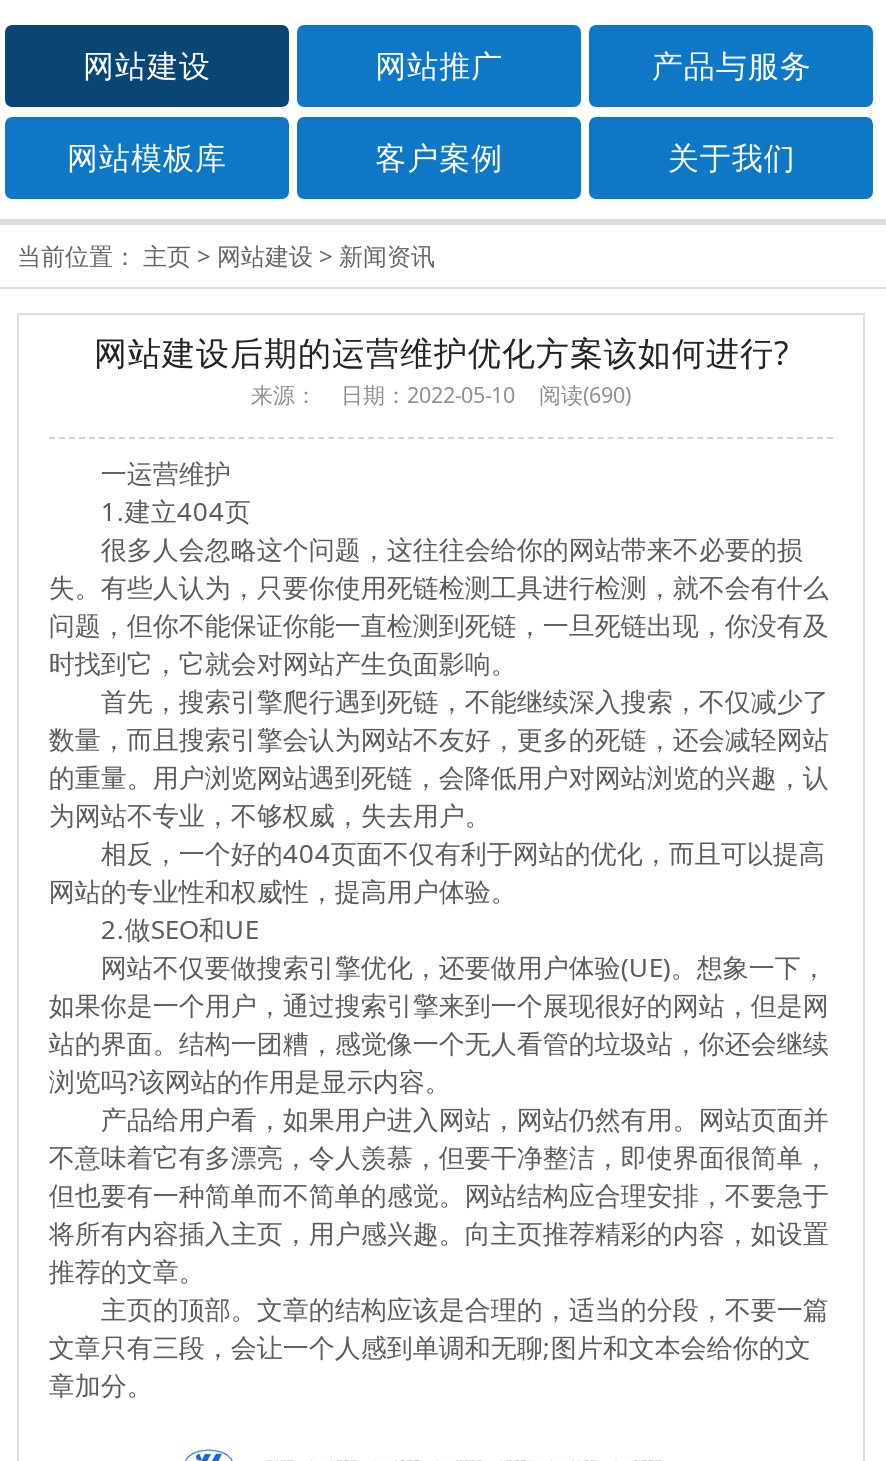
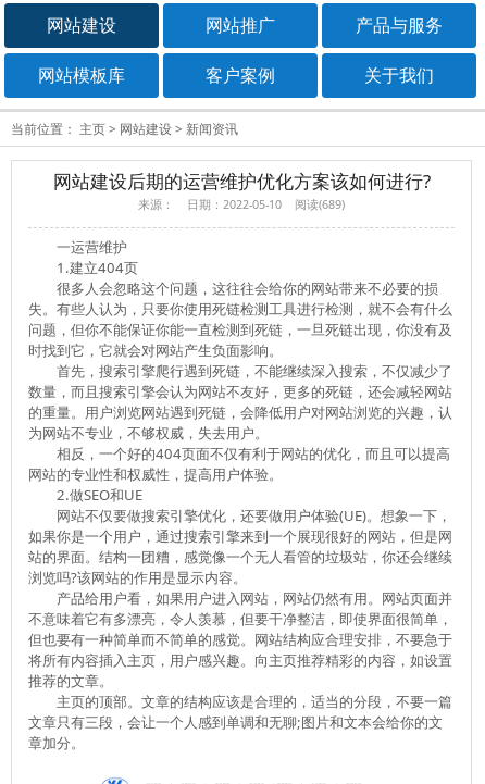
[251,381,631,409] 来源： 日期：2022-05-10 阅读(690) -> [138,197,345,212] 来源： 日期：2022-05-10 阅读(689)

